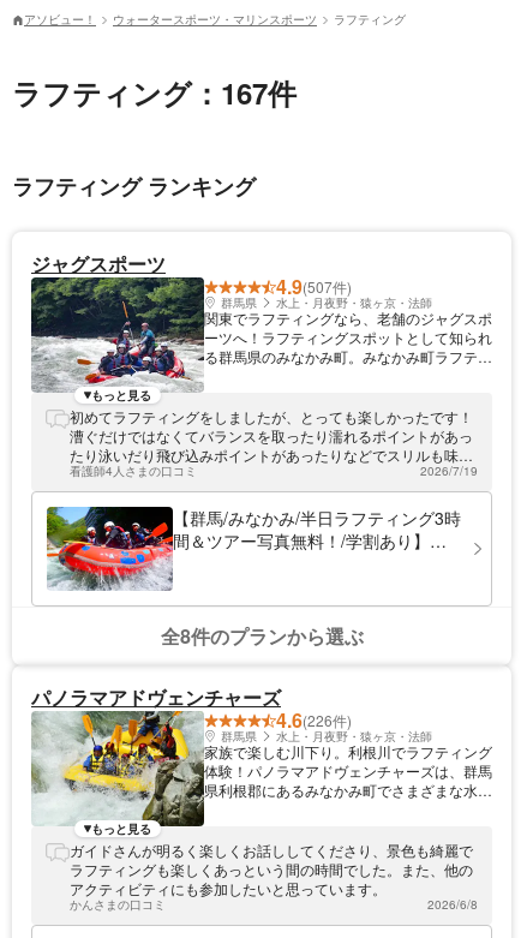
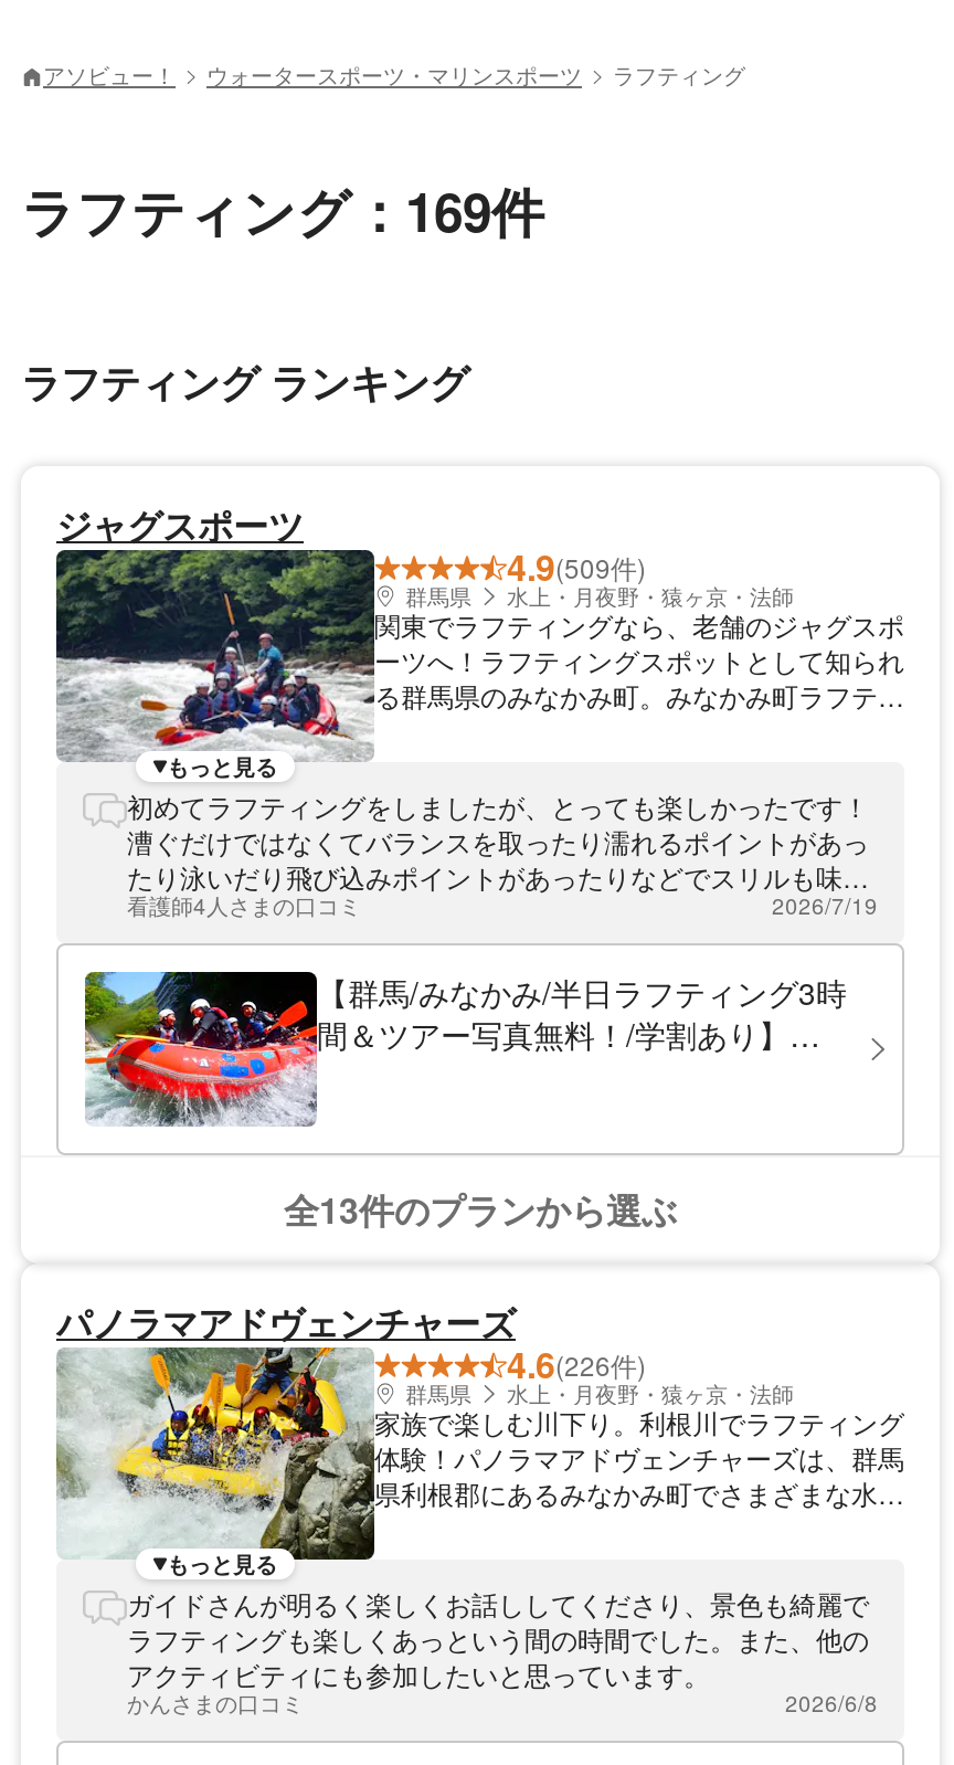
[12,72,297,113] ラフティング：167件 -> [21,172,544,247] ラフティング：169件
[276,273,352,300] 4.9(507件) -> [507,541,646,592] 4.9(509件)
[160,622,363,650] 全8件のプランから選ぶ -> [284,1184,677,1235] 全13件のプランから選ぶ

